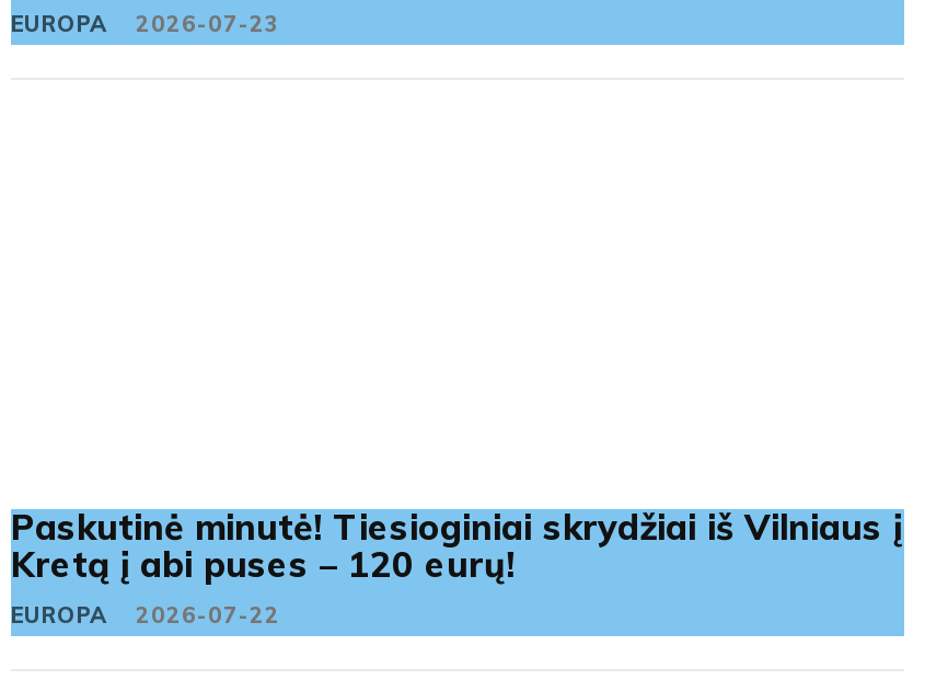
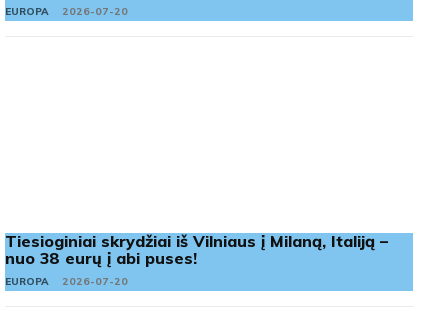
[11,11,278,39] EUROPA 2026-07-23 -> [5,5,128,18] EUROPA 2026-07-20
[11,505,902,586] Paskutinė minutė! Tiesioginiai skrydžiai iš Vilniaus į | Kretą į abi puses – 120 eurų! -> [5,231,388,268] Tiesioginiai skrydžiai iš Vilniaus į Milaną, Italiją – | nuo 38 eurų į abi puses!
[11,601,280,630] EUROPA 2026-07-22 -> [5,275,128,288] EUROPA 2026-07-20

